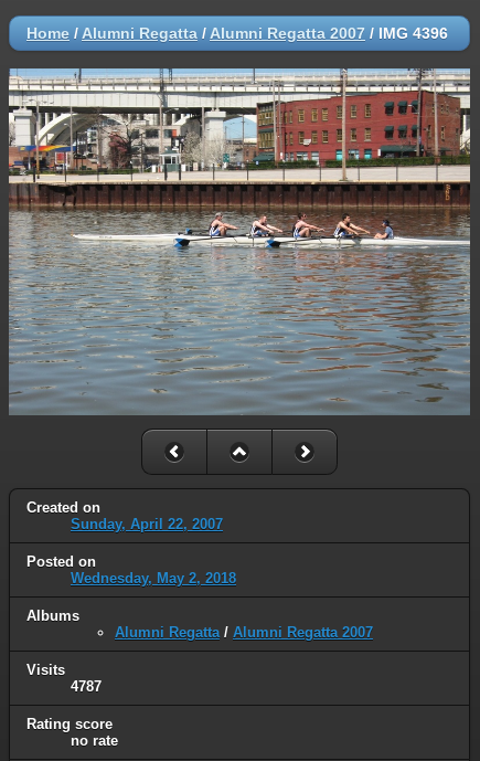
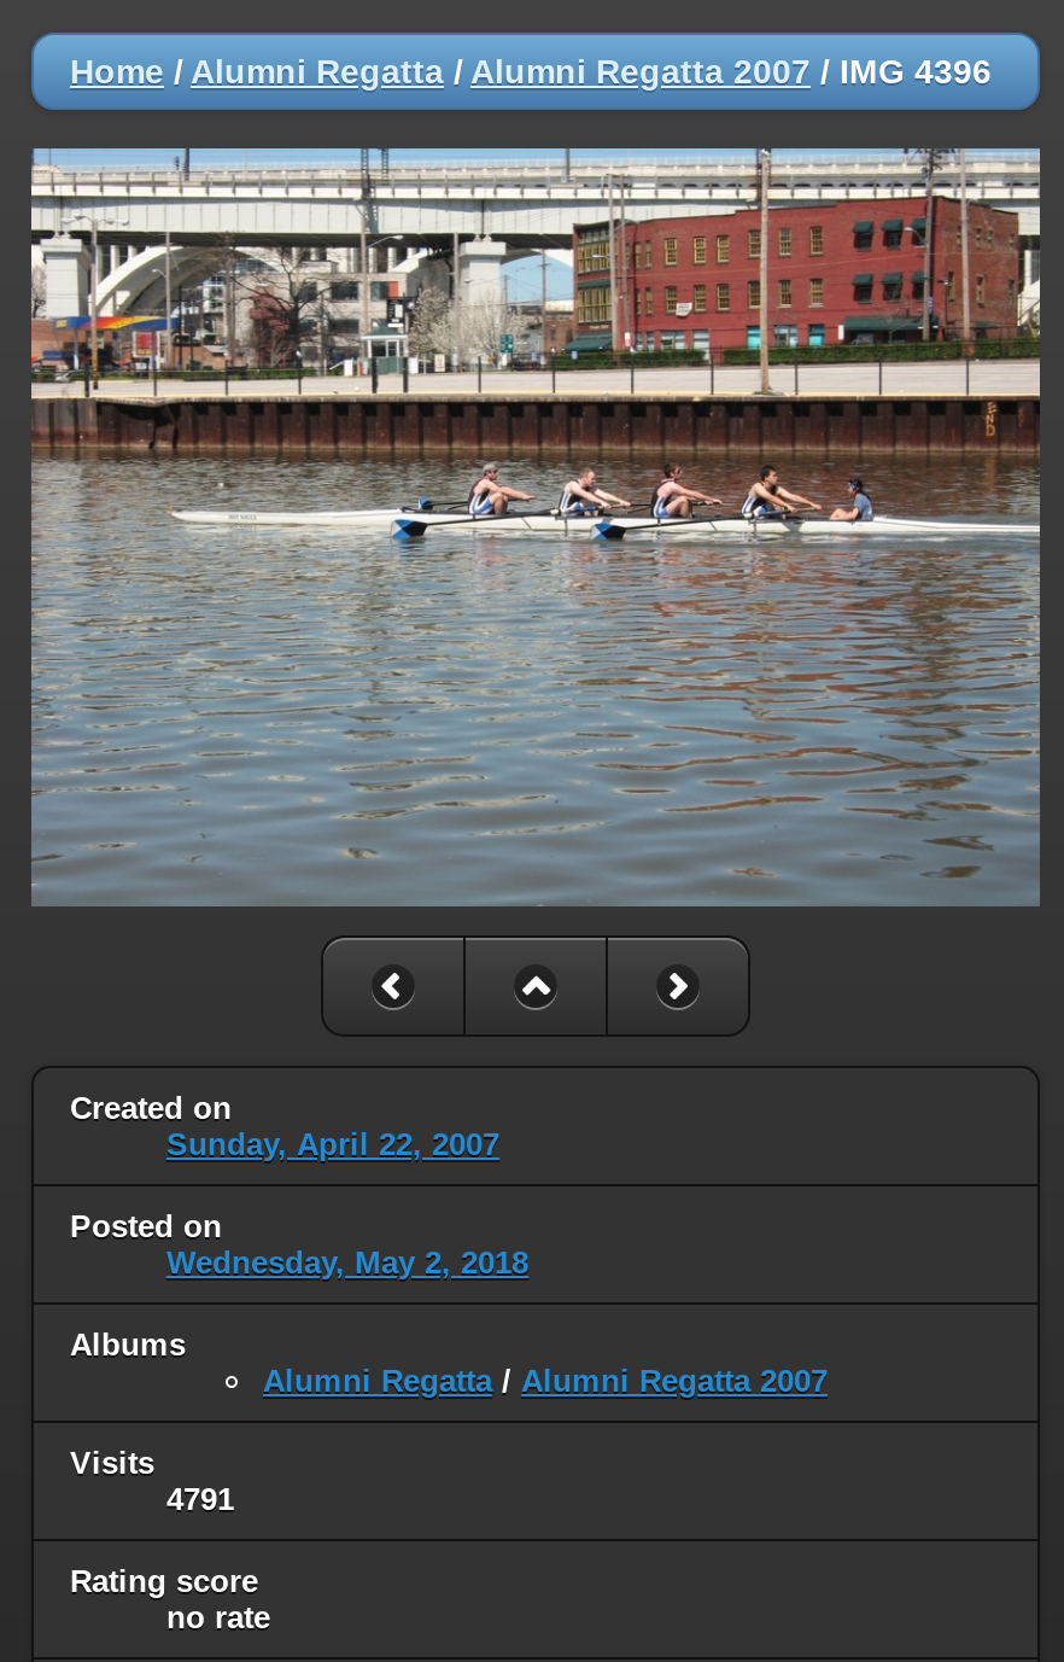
[71,678,102,695] 4787 -> [166,1481,234,1518] 4791

